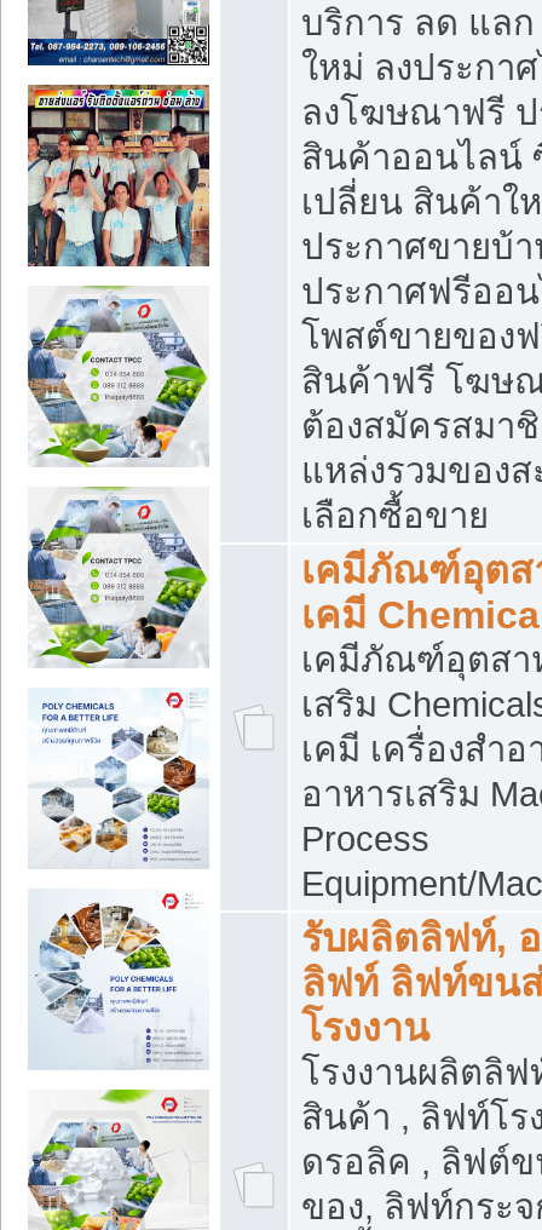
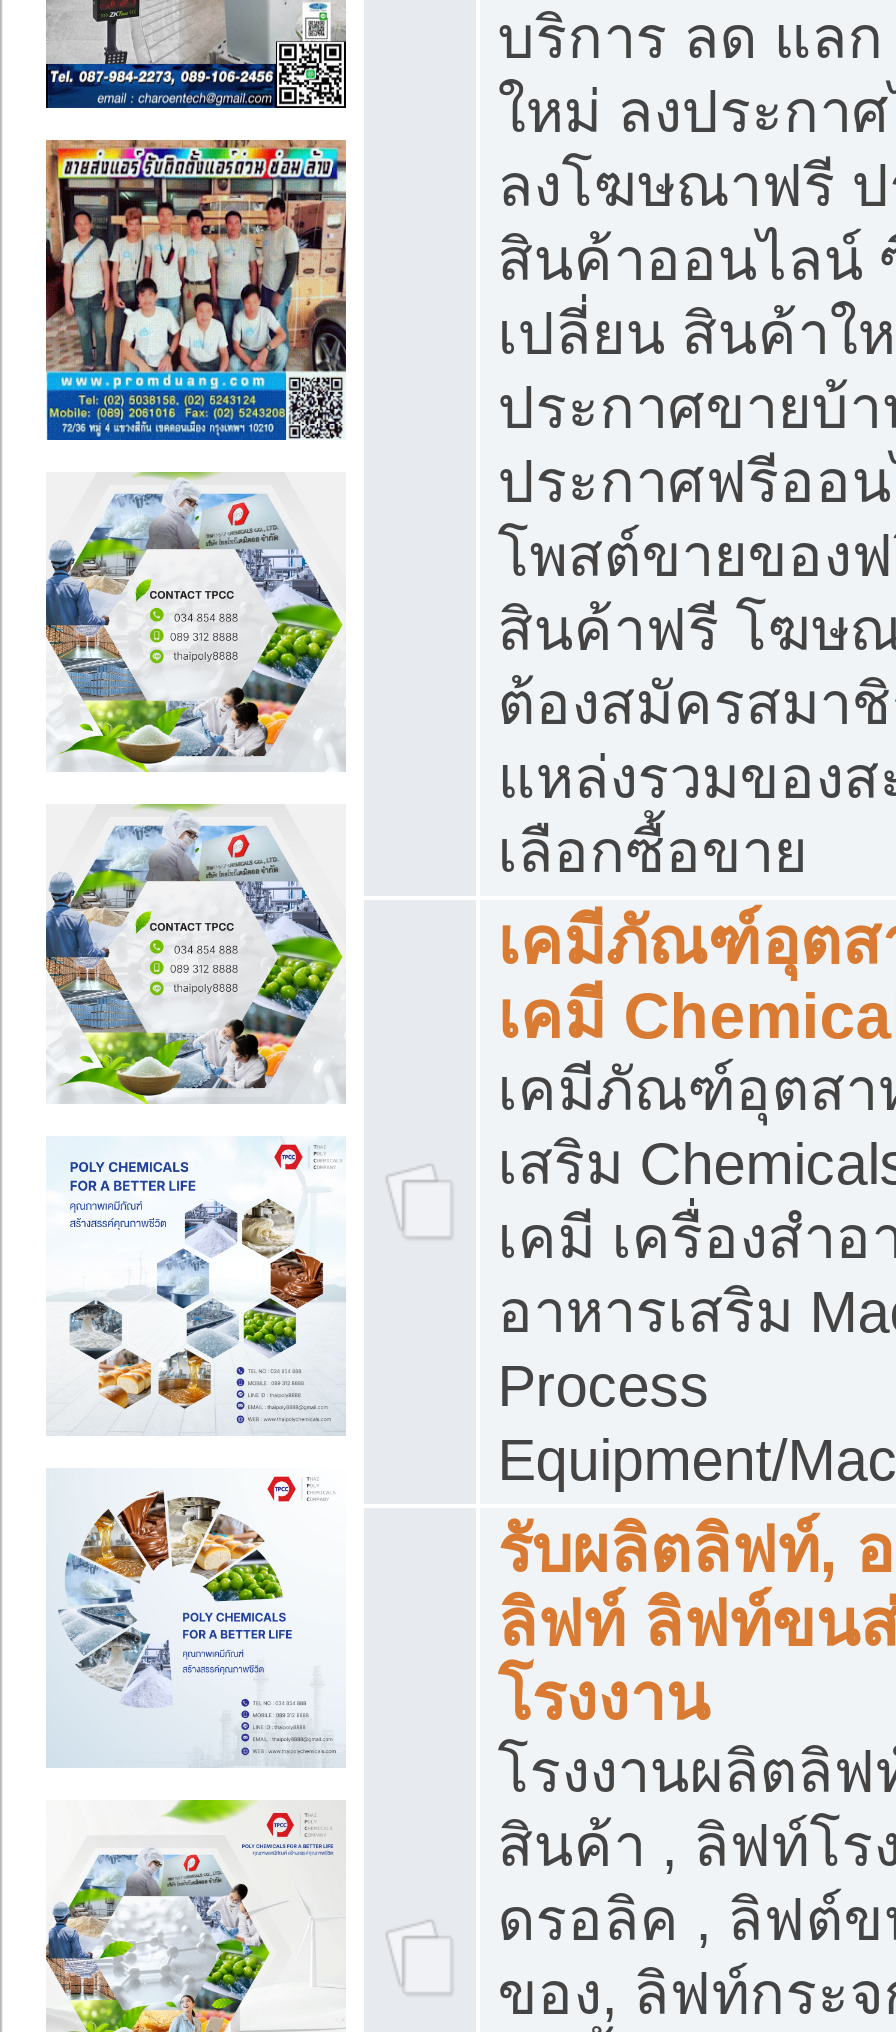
[27,84,211,268] [image] -> [44,138,348,442] [image]

